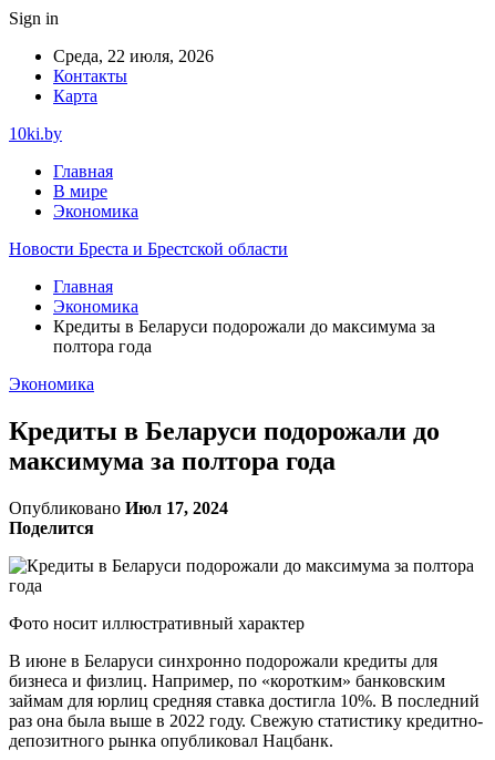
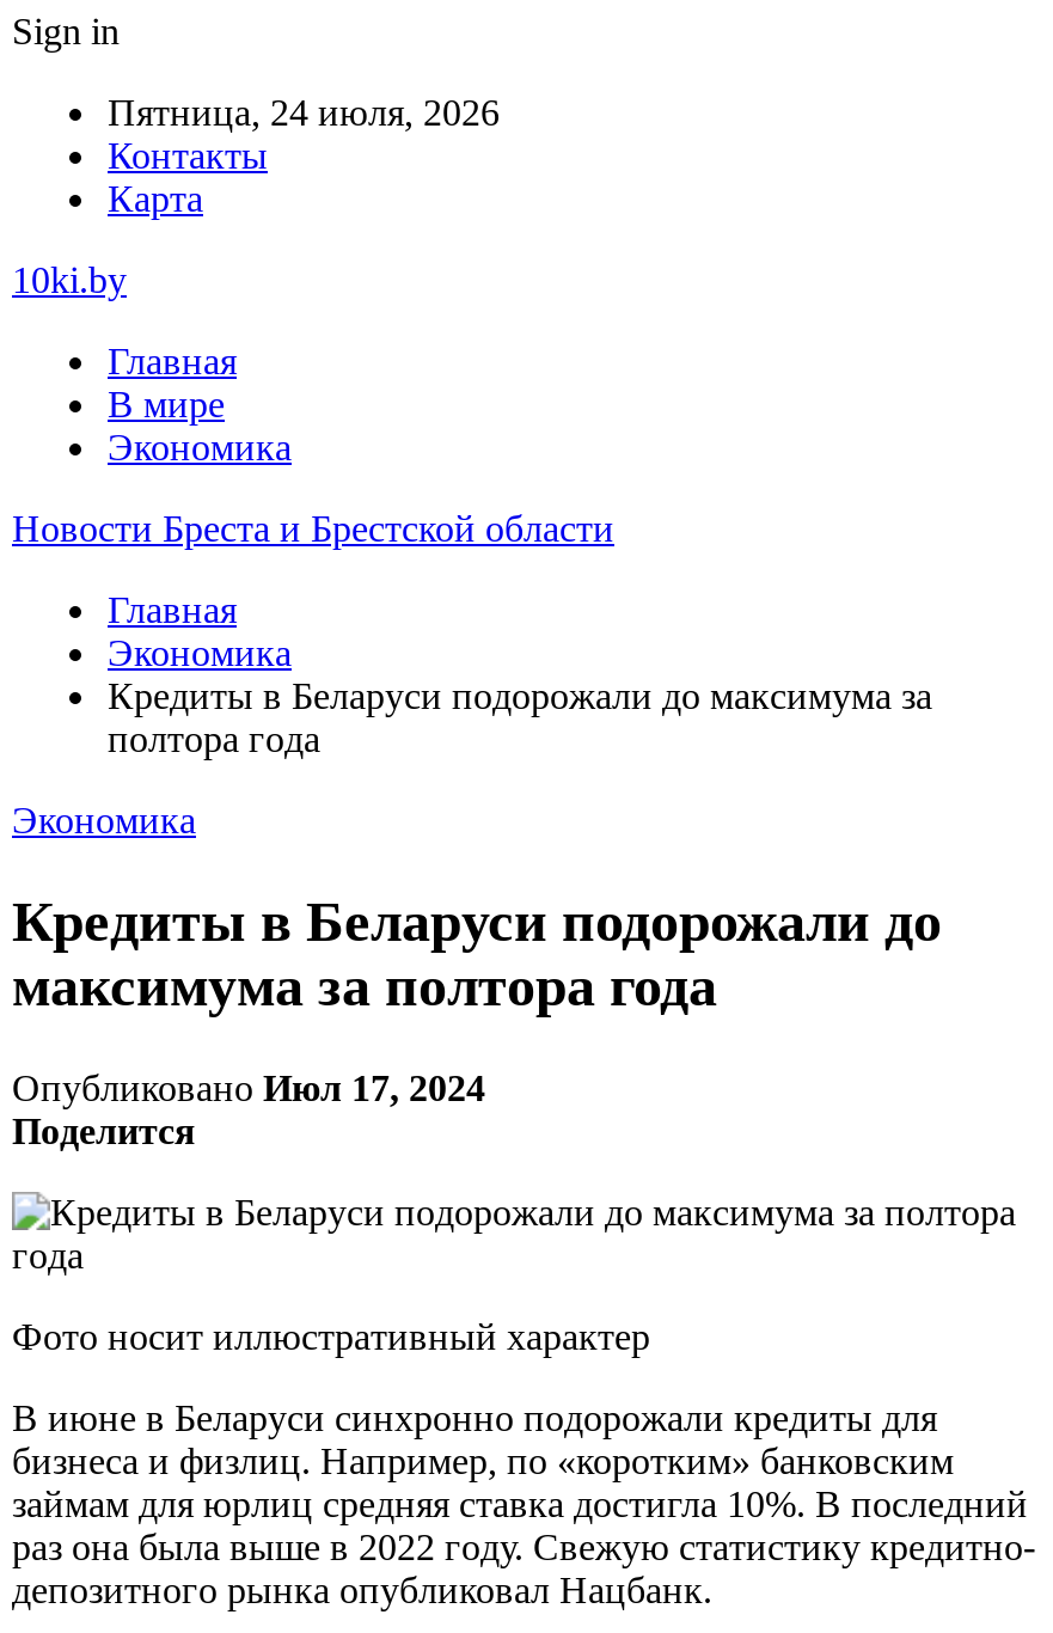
[53,47,214,65] Среда, 22 июля, 2026 -> [108,92,500,133] Пятница, 24 июля, 2026

